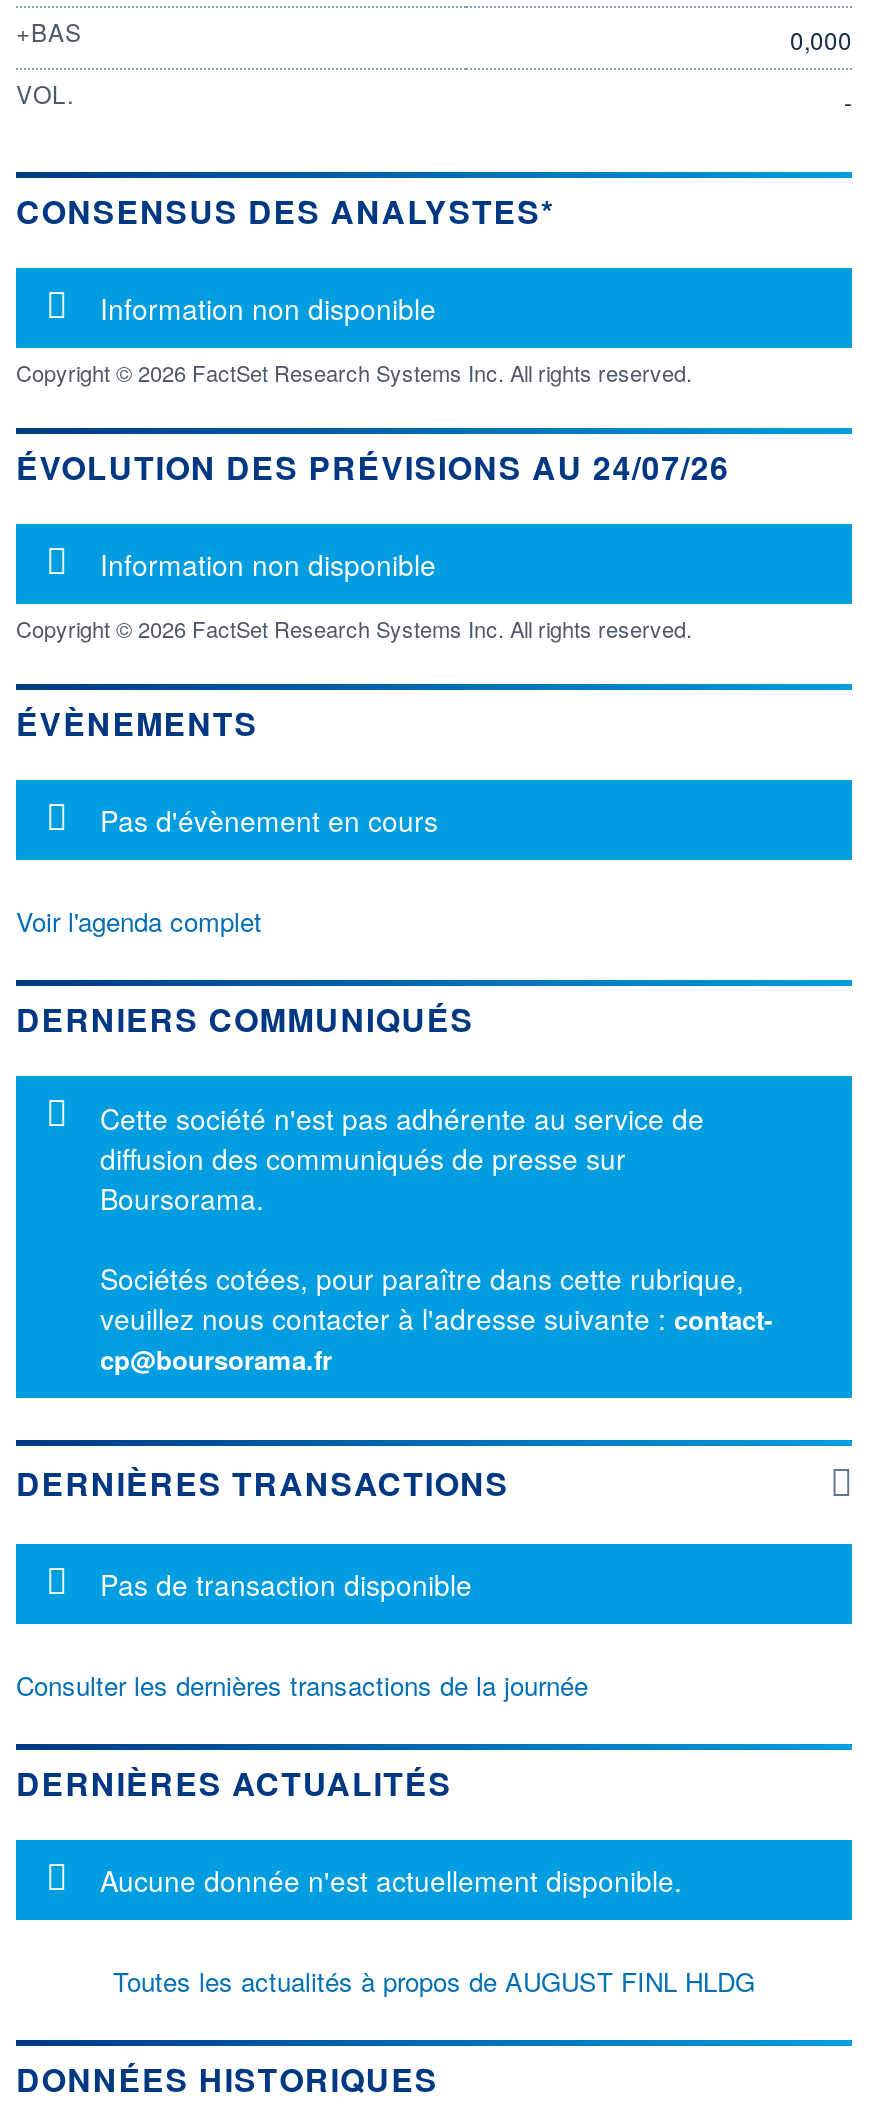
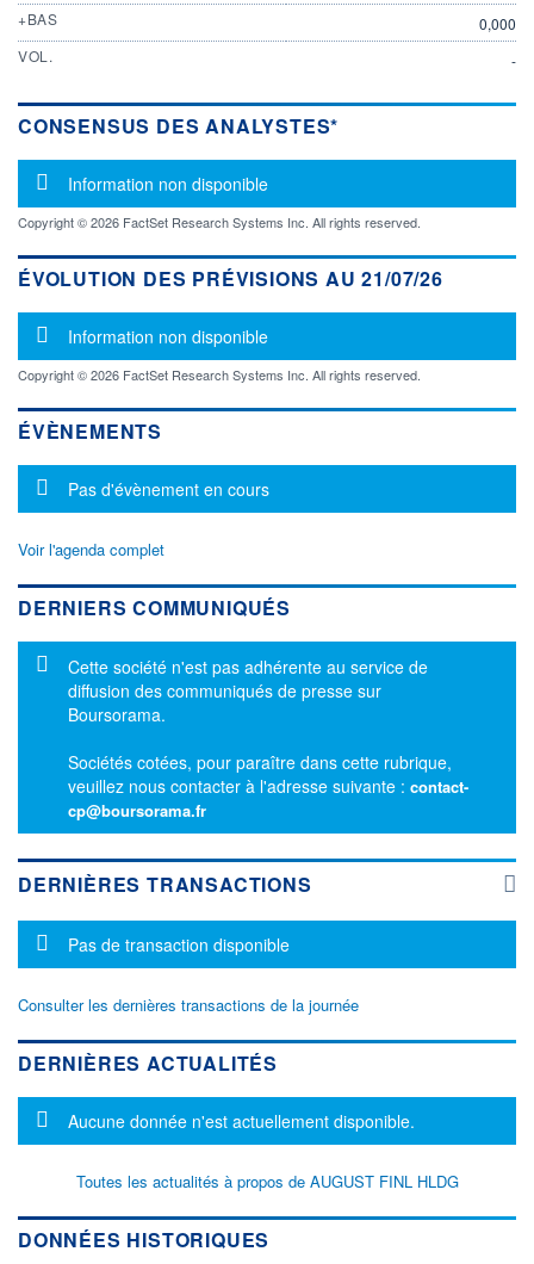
[16,444,730,490] ÉVOLUTION DES PRÉVISIONS AU 24/07/26 -> [18,265,443,292] ÉVOLUTION DES PRÉVISIONS AU 21/07/26

